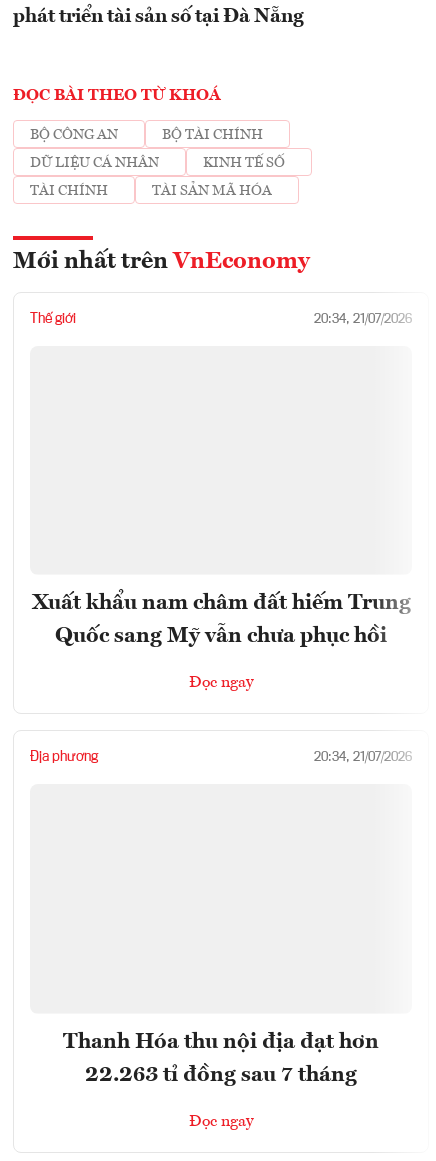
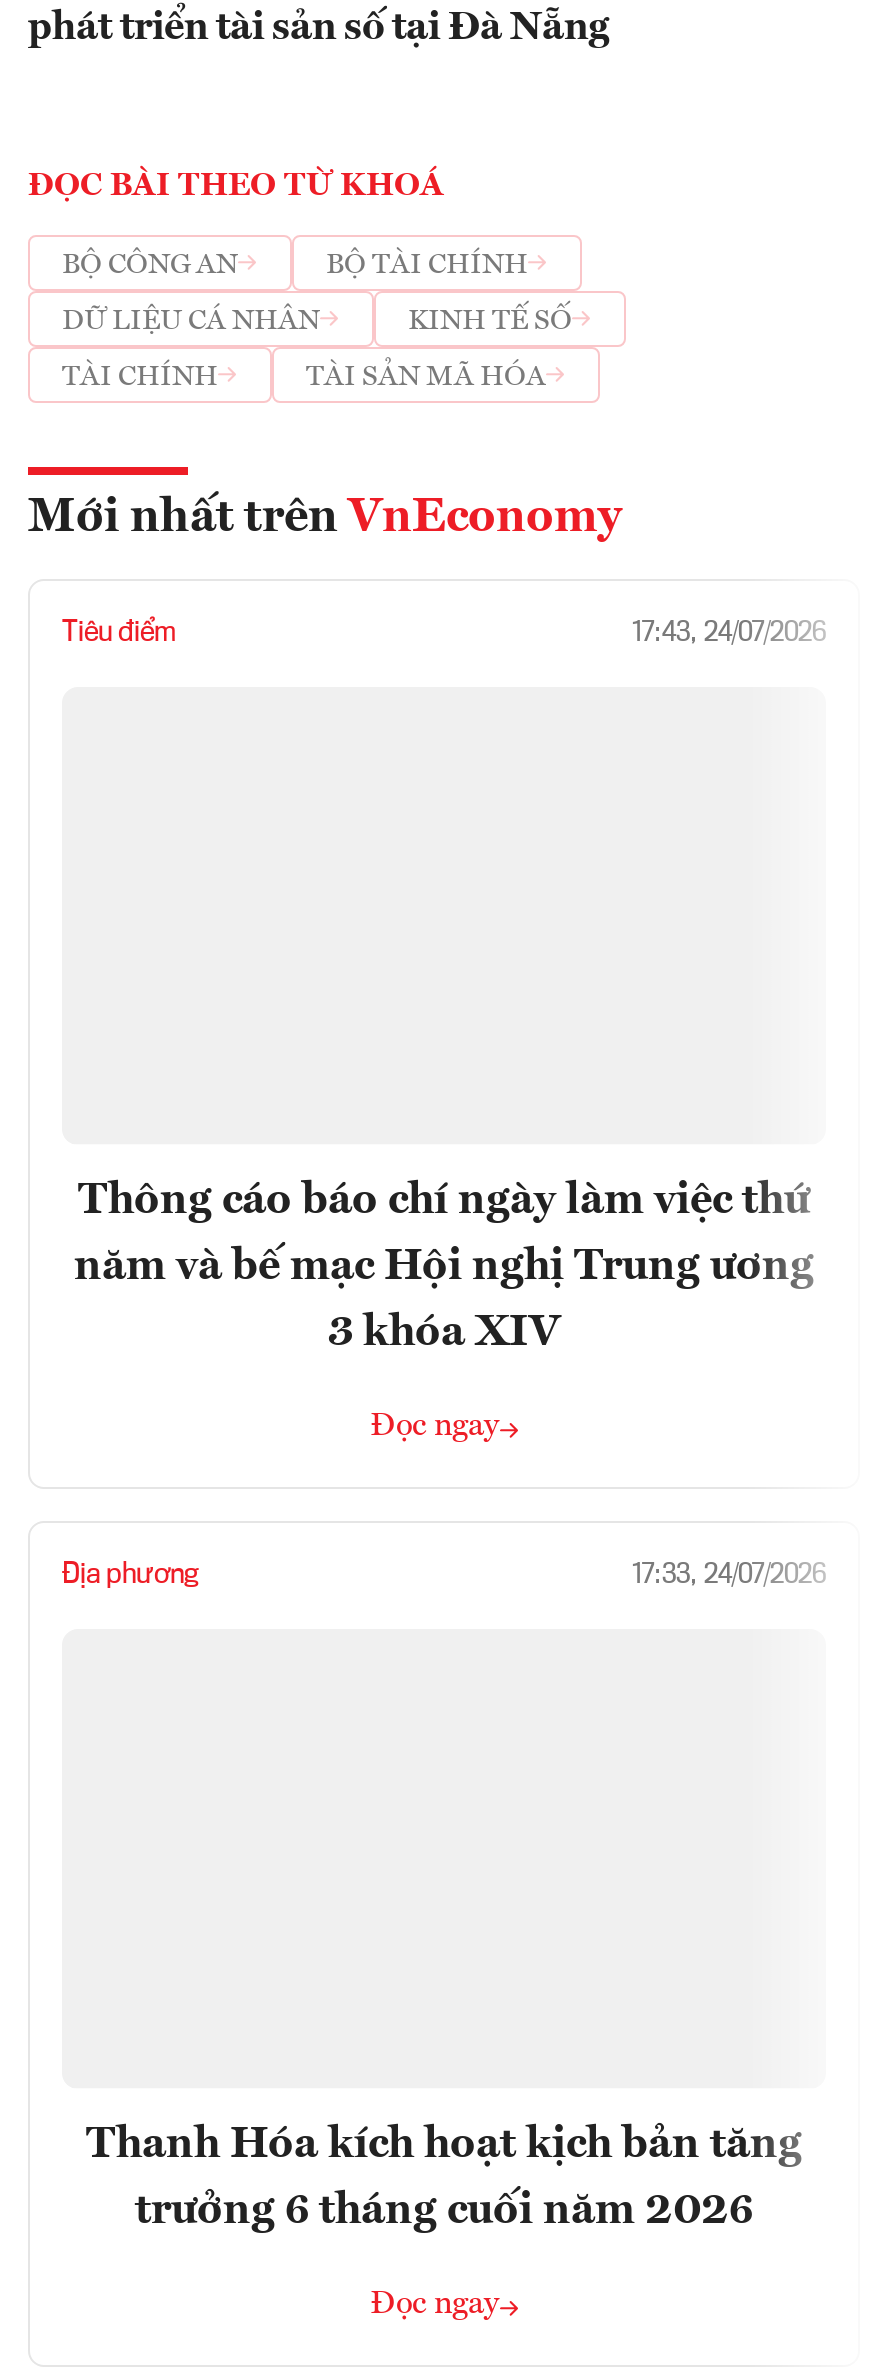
[30,312,412,326] Thế giới | 20:34, 21/07/2026 -> [62,620,826,648] Tiêu điểm | 17:43, 24/07/2026
[31,592,410,647] Xuất khẩu nam châm đất hiếm Trung | Quốc sang Mỹ vẫn chưa phục hồi -> [74,1180,814,1356] Thông cáo báo chí ngày làm việc thứ | năm và bế mạc Hội nghị Trung ương | 3 khóa XIV
[314,751,412,764] 20:34, 21/07/2026 -> [632,1564,826,1590] 17:33, 24/07/2026
[63,1031,379,1053] Thanh Hóa thu nội địa đạt hơn -> [86,2122,802,2166] Thanh Hóa kích hoạt kịch bản tăng
[85,1064,357,1086] 22.263 tỉ đồng sau 7 tháng -> [135,2188,753,2232] trưởng 6 tháng cuối năm 2026

